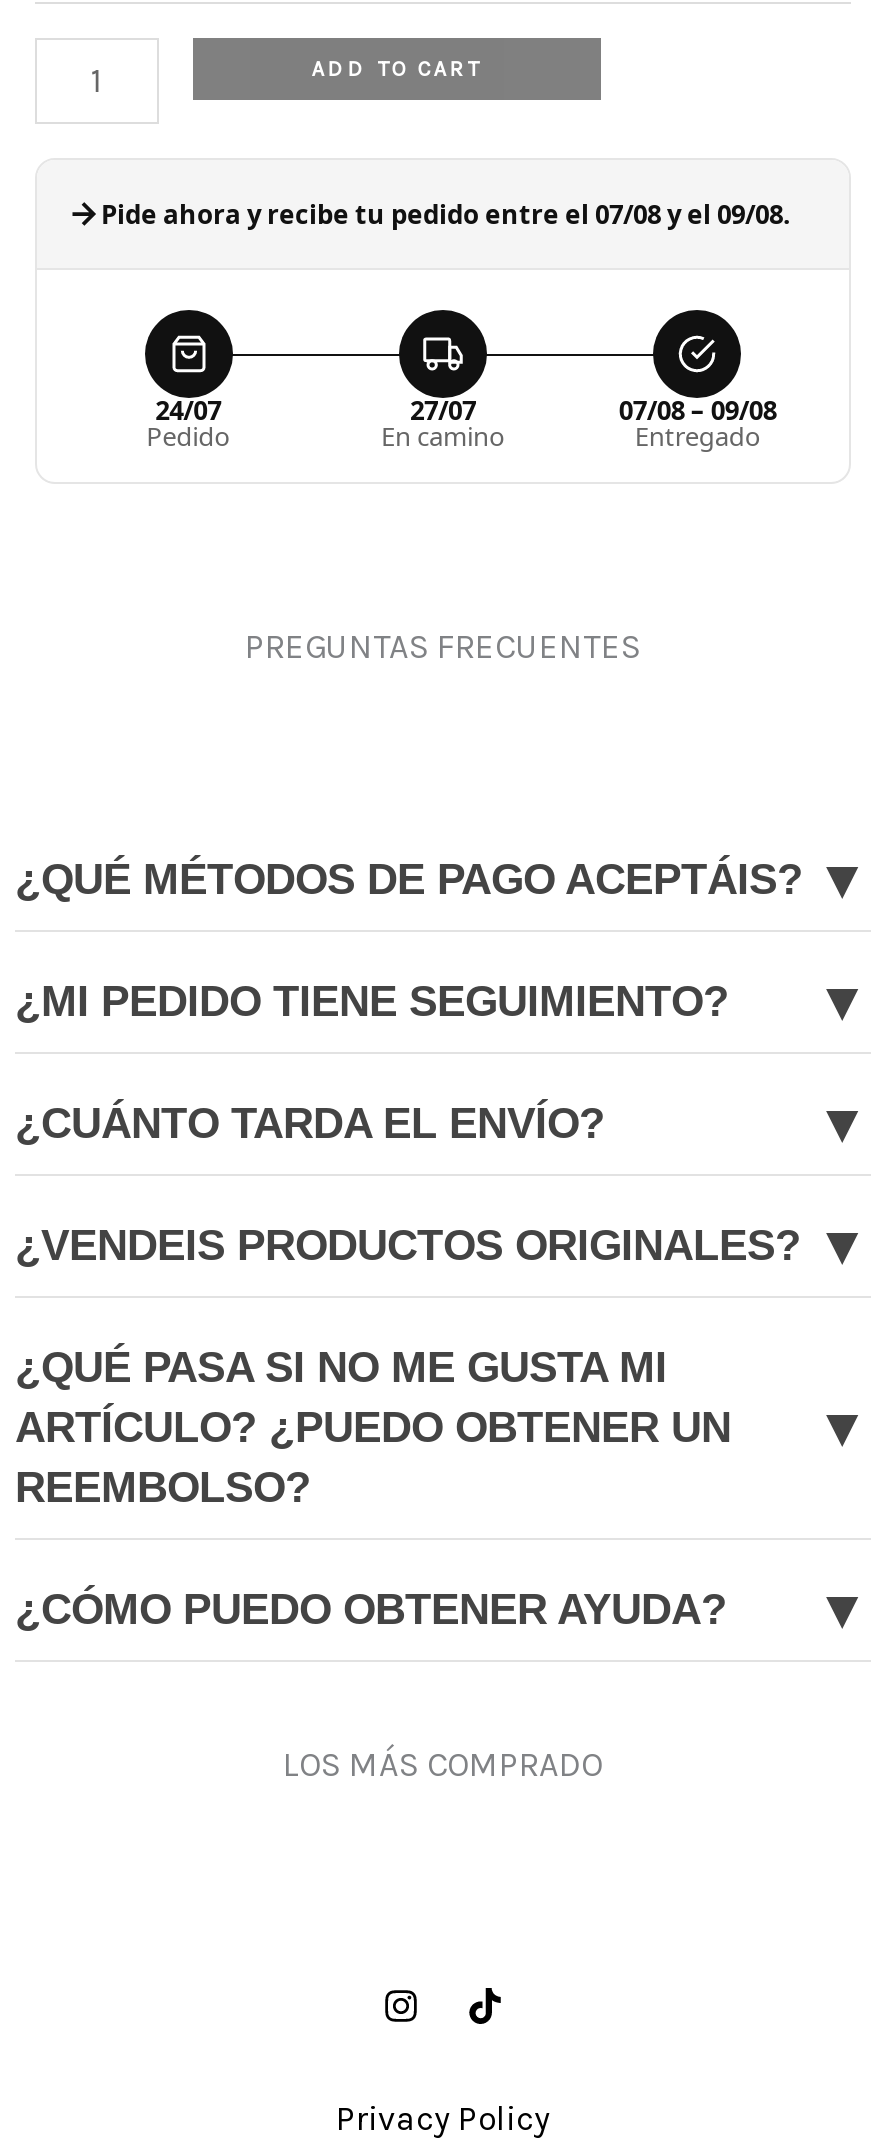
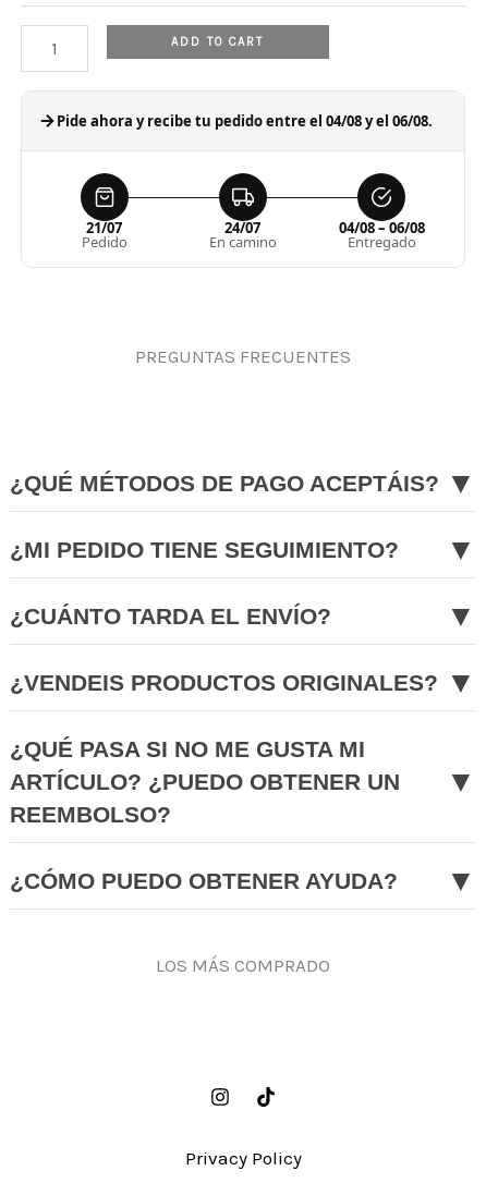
[101,195,791,231] Pide ahora y recibe tu pedido entre el 07/08 y el 09/08. -> [57,111,433,130] Pide ahora y recibe tu pedido entre el 04/08 y el 06/08.
[155,391,221,427] 24/07 -> [86,217,122,237] 21/07
[410,391,476,427] 27/07 -> [225,217,261,237] 24/07
[619,391,777,427] 07/08 – 09/08 -> [339,217,425,237] 04/08 – 06/08

